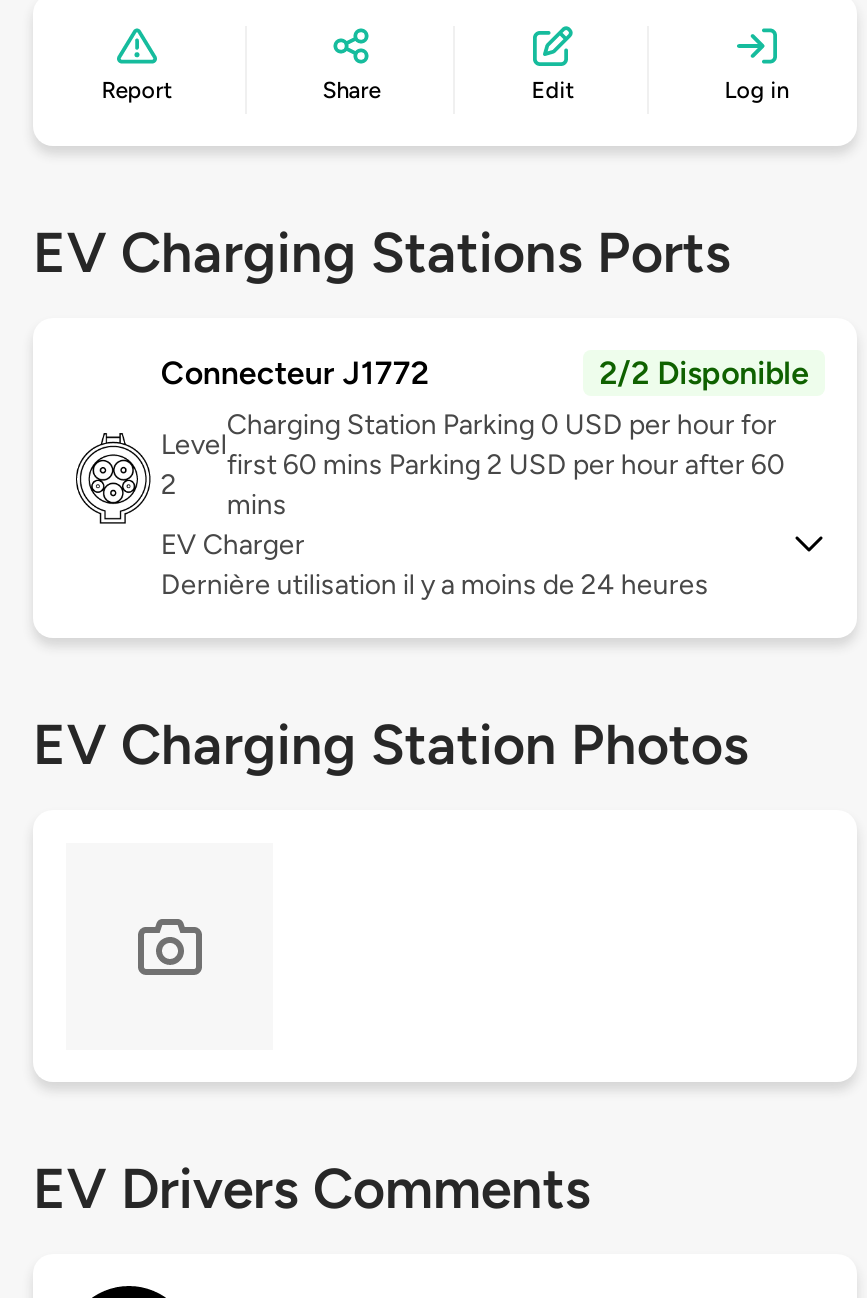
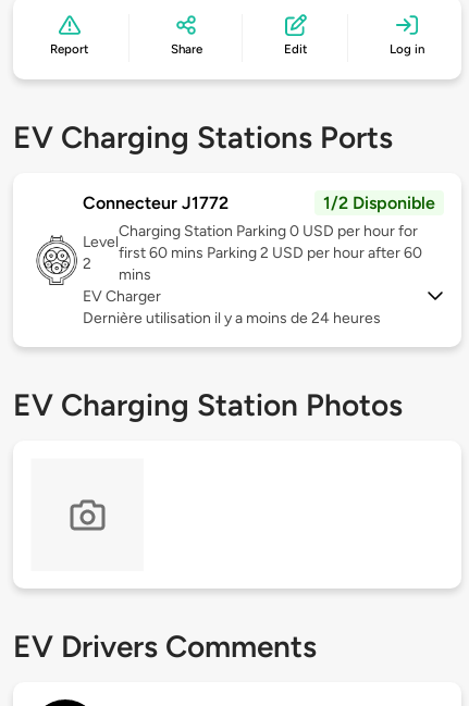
[599,354,809,392] 2/2 Disponible -> [323,193,435,213] 1/2 Disponible

